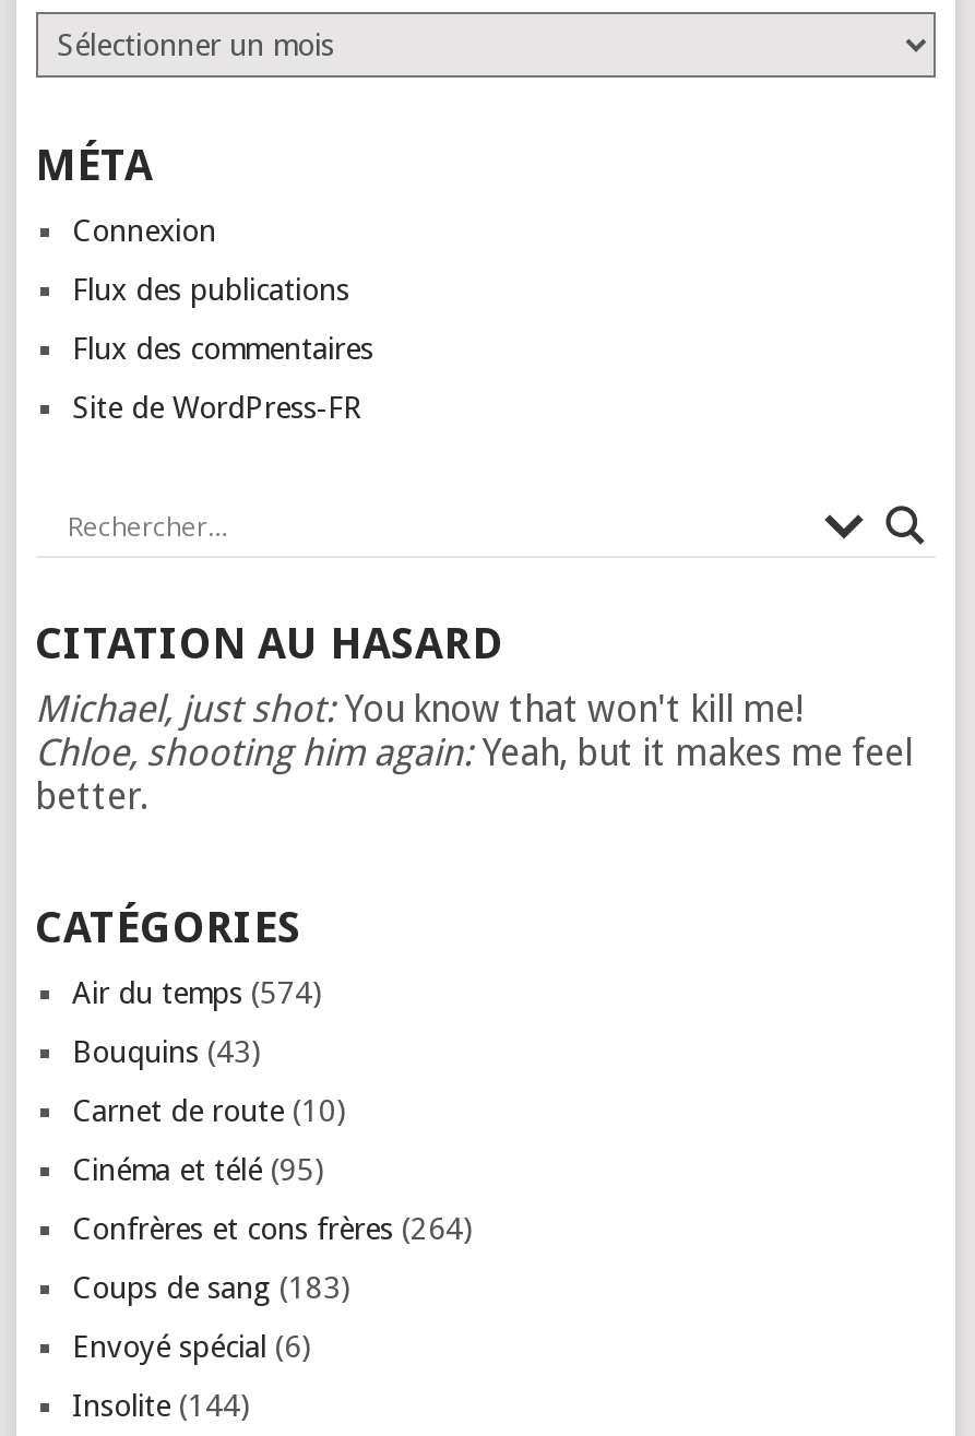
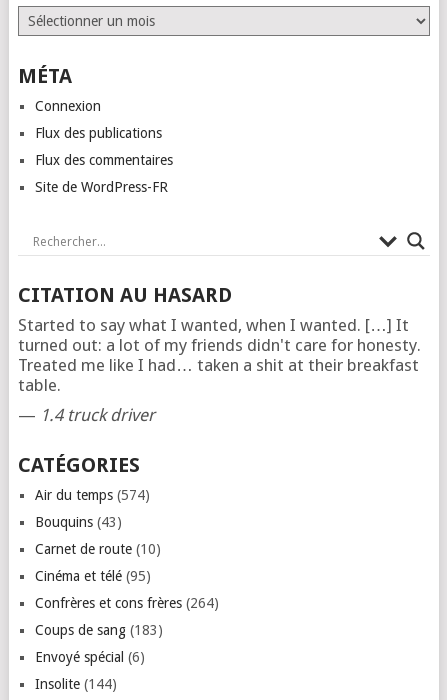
[35,687,913,818] Michael, just shot: You know that won't kill me! | Chloe, shooting him again: Yeah, but it makes me feel | better. -> [17,315,420,425] Started to say what I wanted, when I wanted. […] It | turned out: a lot of my friends didn't care for honesty. | Treated me like I had… taken a shit at their breakfast | table. | — 1.4 truck driver

